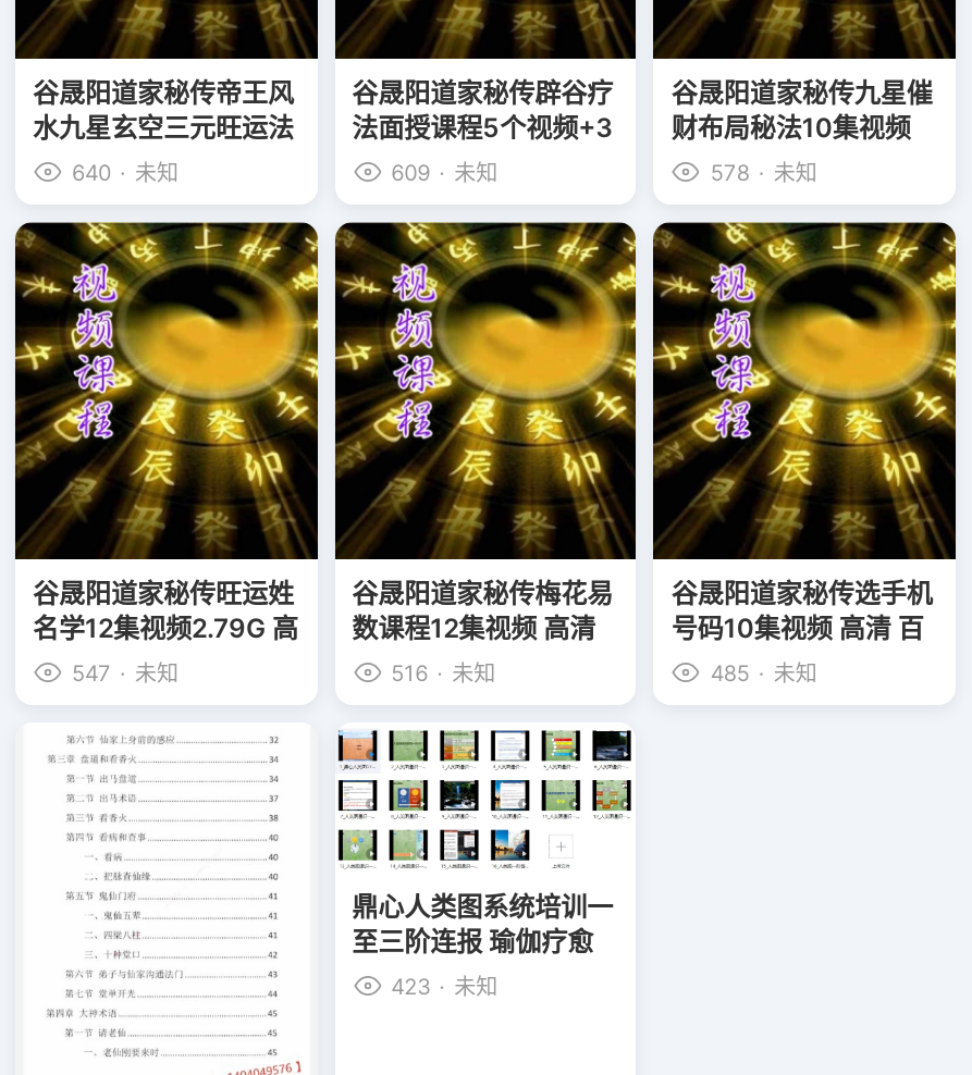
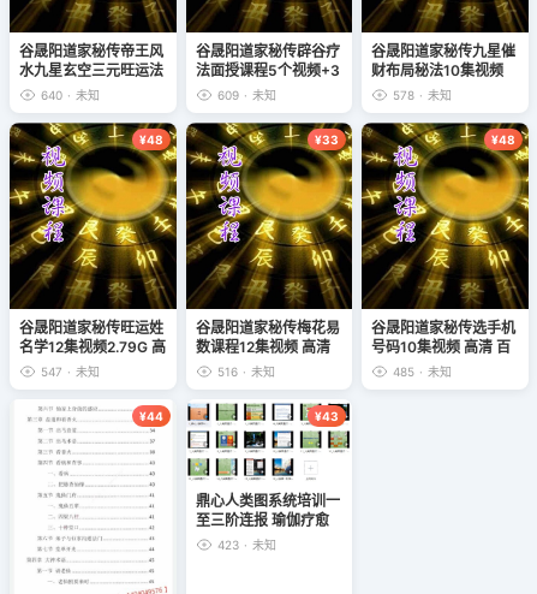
none -> [139,133,163,147] ¥48
none -> [315,133,339,147] ¥33
none -> [491,133,515,147] ¥48
none -> [139,409,163,424] ¥44
none -> [315,409,339,424] ¥43

